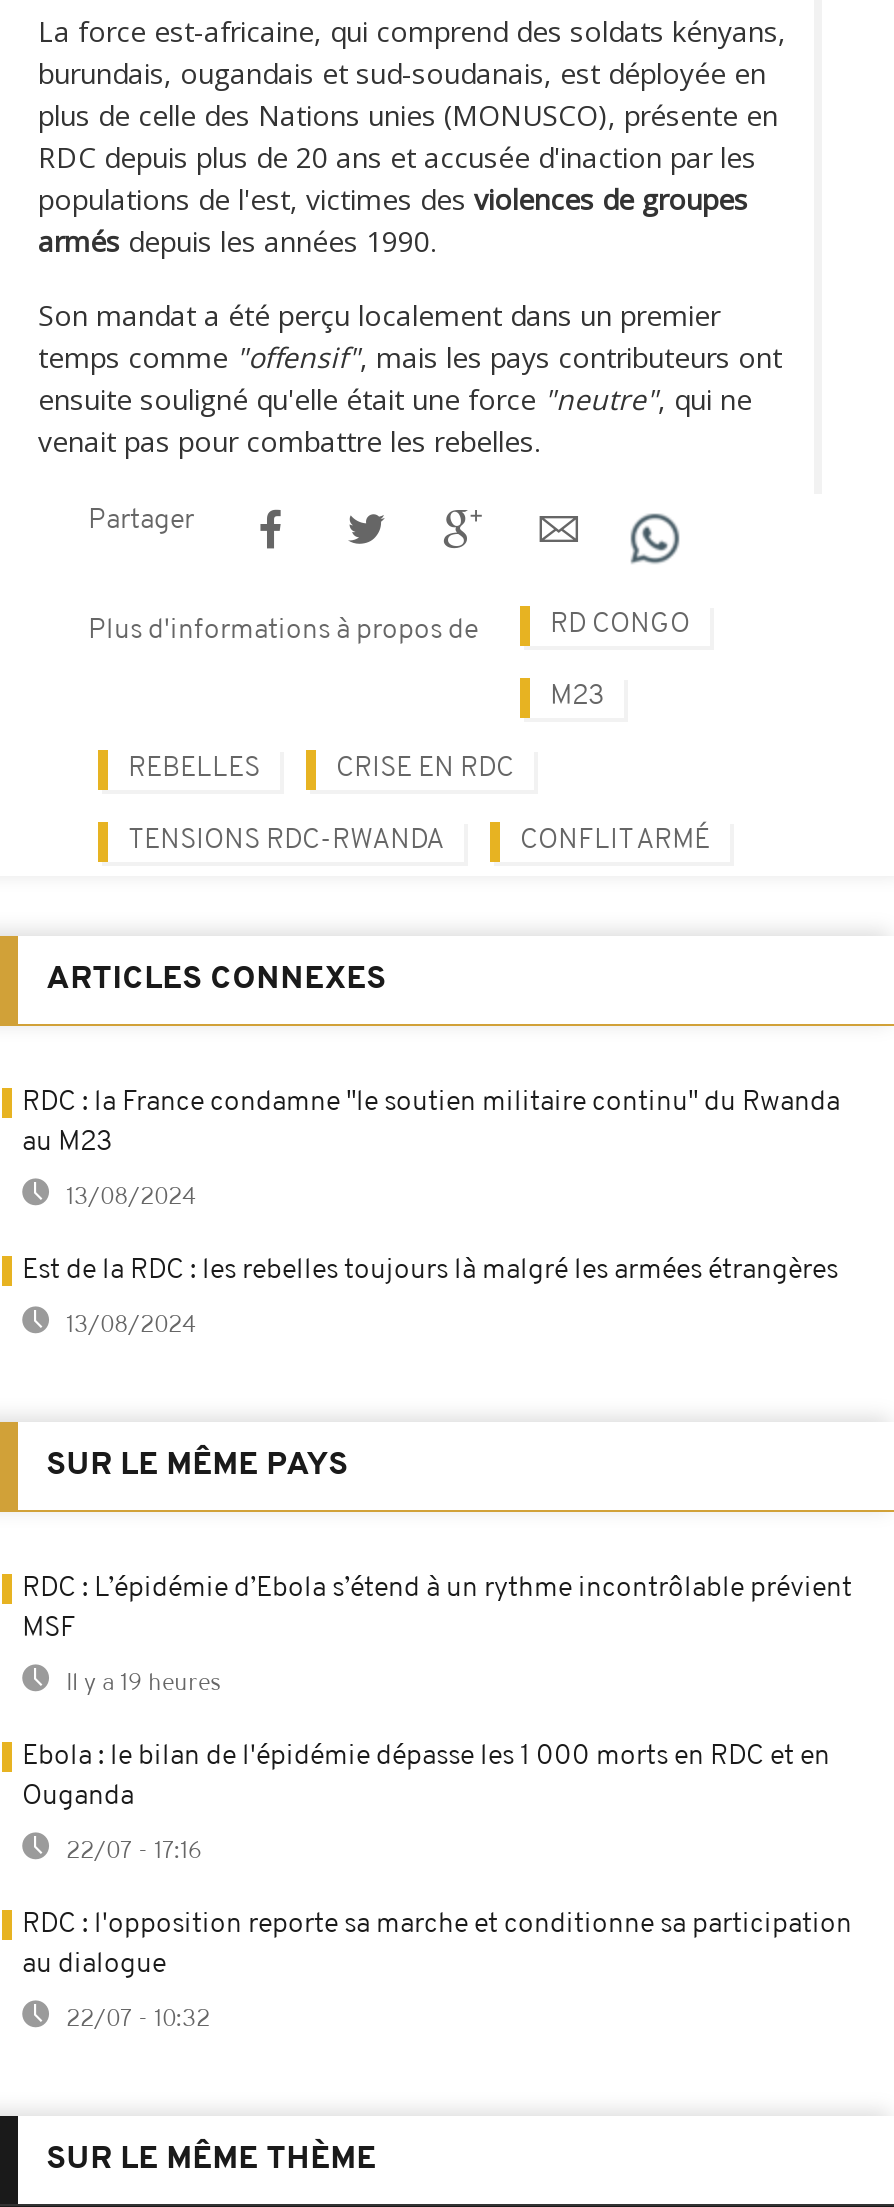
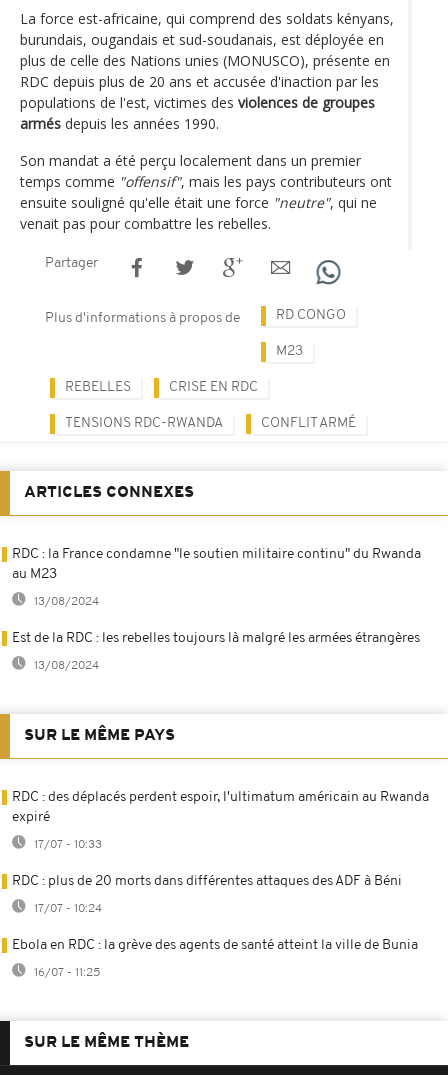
[22,1574,852,1644] RDC : L’épidémie d’Ebola s’étend à un rythme incontrôlable prévient | MSF -> [12,790,429,825] RDC : des déplacés perdent espoir, l'ultimatum américain au Rwanda | expiré
[60,1672,222,1696] Il y a 19 heures -> [31,839,102,851] 17/07 - 10:33
[22,1742,830,1812] Ebola : le bilan de l'épidémie dépasse les 1 000 morts en RDC et en | Ouganda -> [12,874,402,889] RDC : plus de 20 morts dans différentes attaques des ADF à Béni
[60,1840,202,1864] 22/07 - 17:16 -> [31,903,102,915] 17/07 - 10:24
[22,1910,852,1980] RDC : l'opposition reporte sa marche et conditionne sa participation | au dialogue -> [12,938,418,953] Ebola en RDC : la grève des agents de santé atteint la ville de Bunia
[60,2008,210,2032] 22/07 - 10:32 -> [31,967,101,979] 16/07 - 11:25

